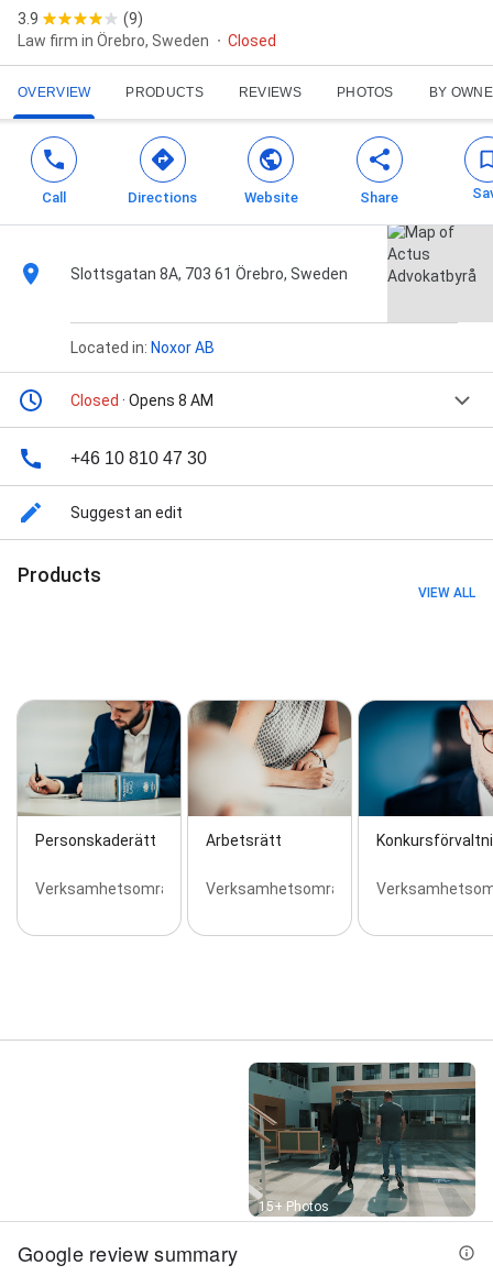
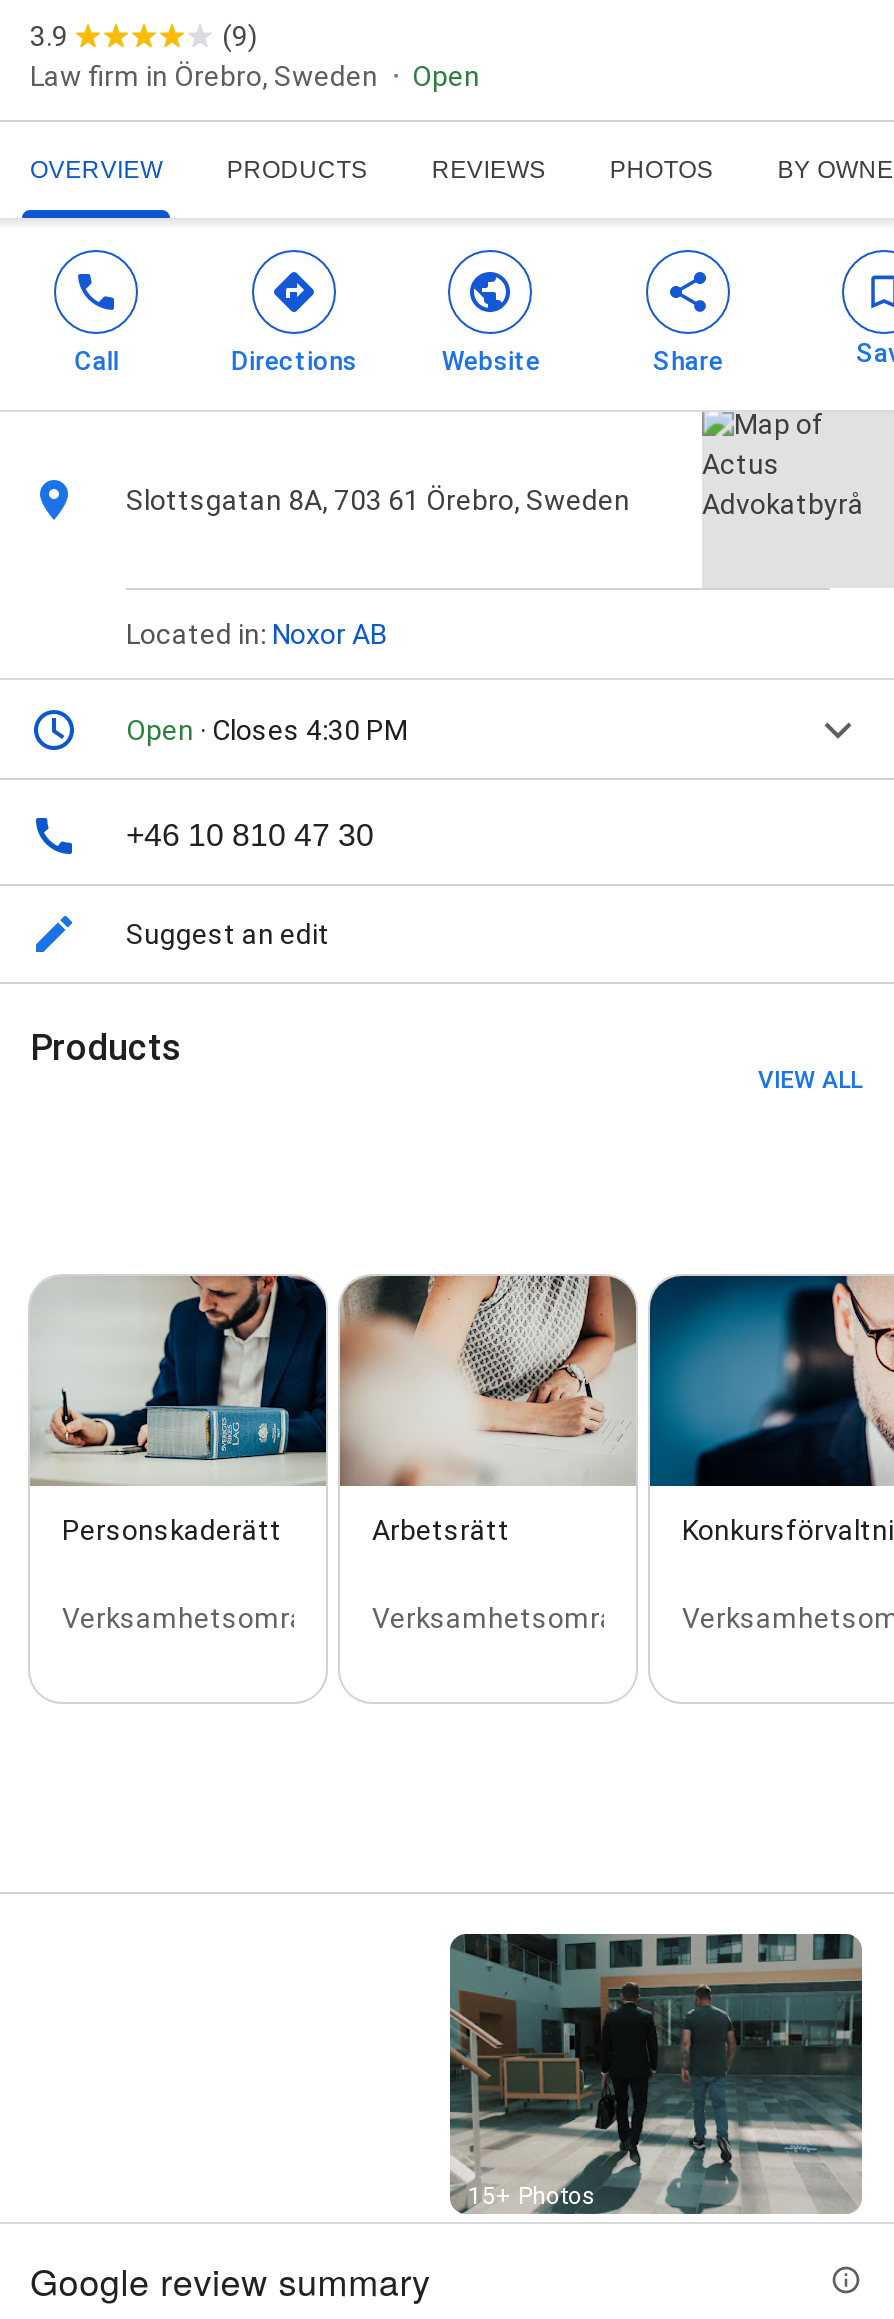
[228,32,276,50] Closed -> [412,60,480,92] Open
[70,392,213,409] Closed · Opens 8 AM -> [126,714,408,746] Open · Closes 4:30 PM

